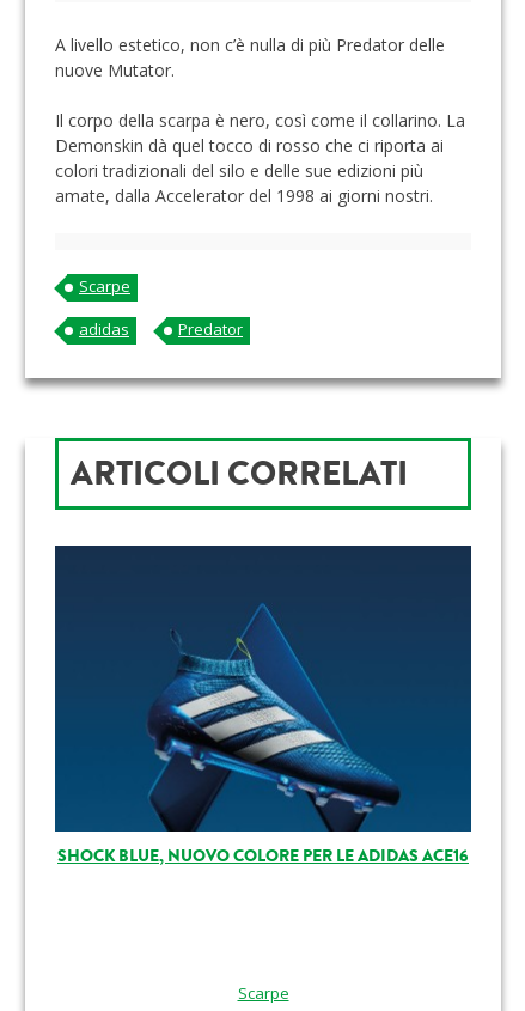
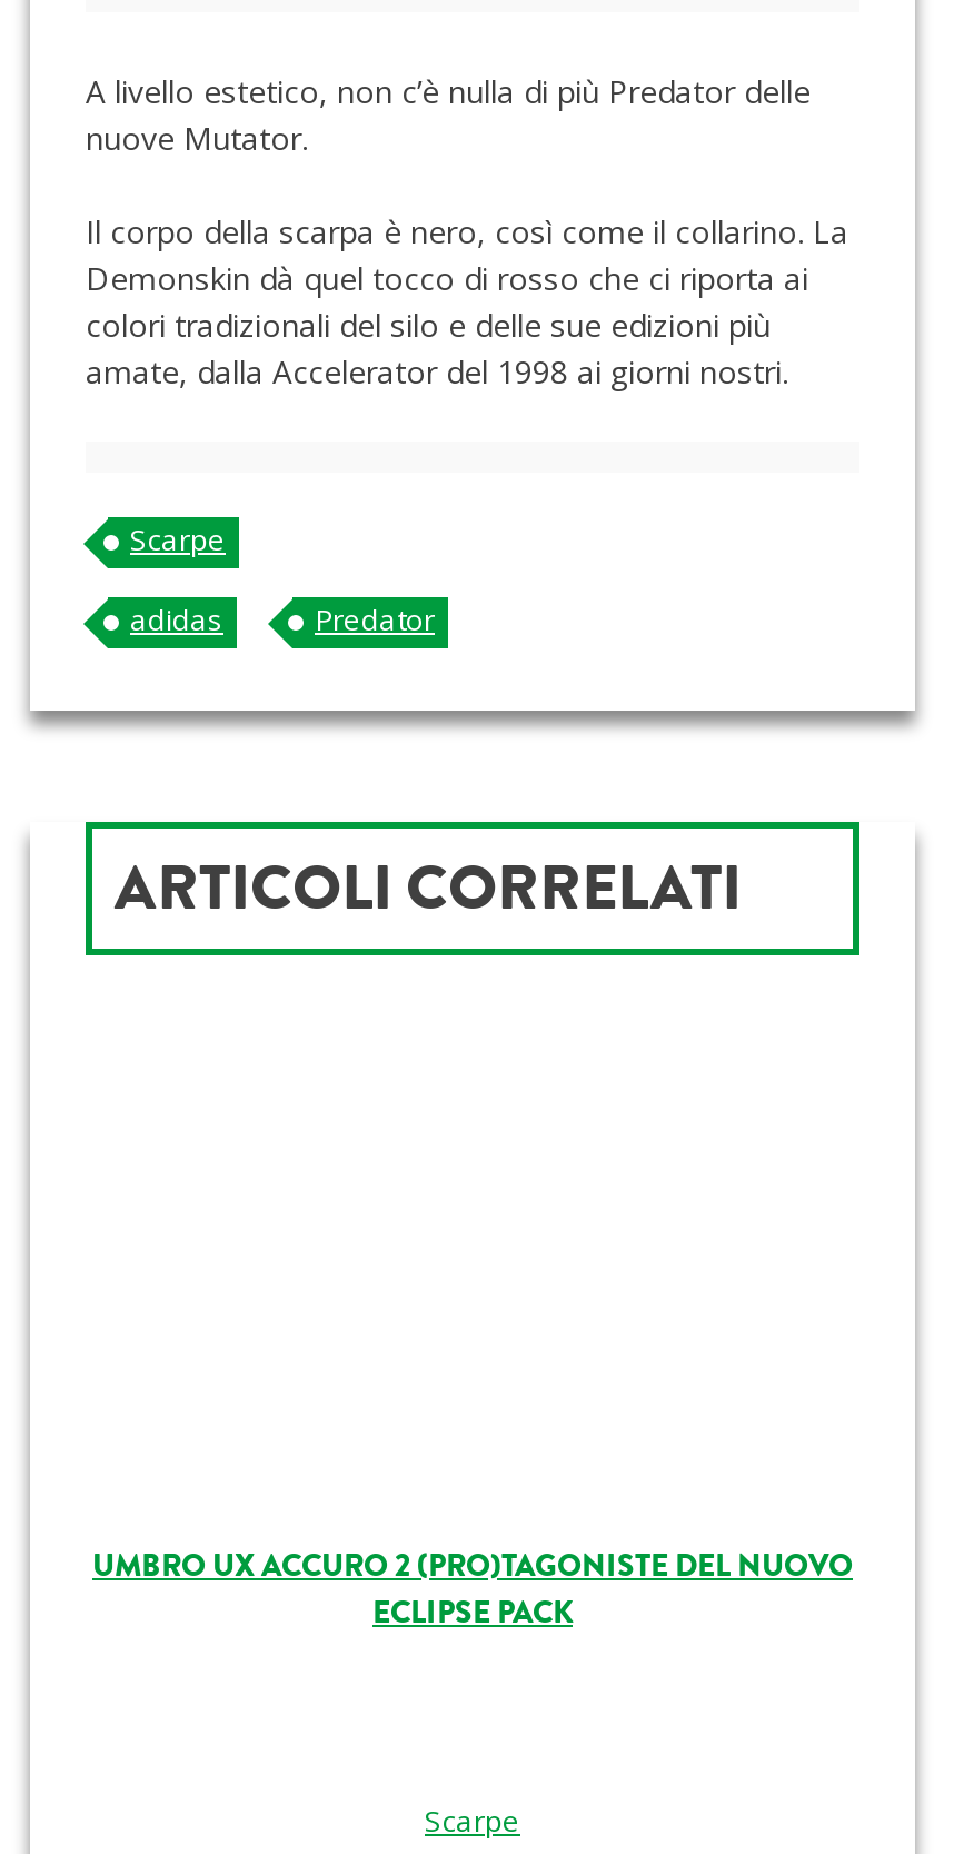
[54,544,472,817] [image] -> none
[57,844,469,869] SHOCK BLUE, NUOVO COLORE PER LE ADIDAS ACE16 -> [92,1543,853,1637] UMBRO UX ACCURO 2 (PRO)TAGONISTE DEL NUOVO | ECLIPSE PACK

